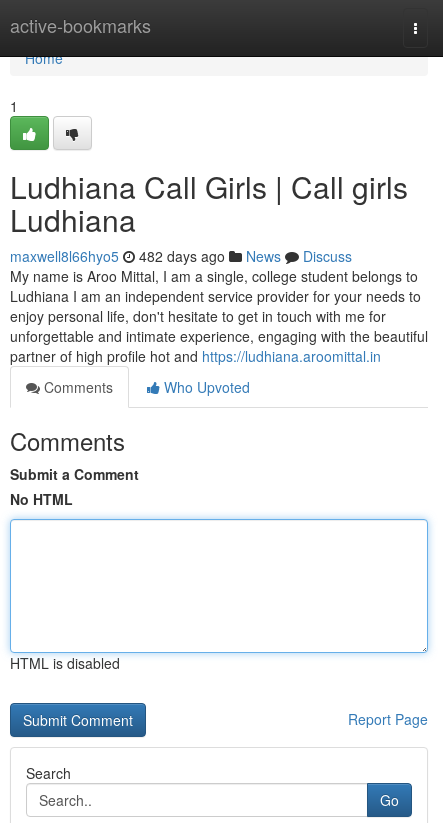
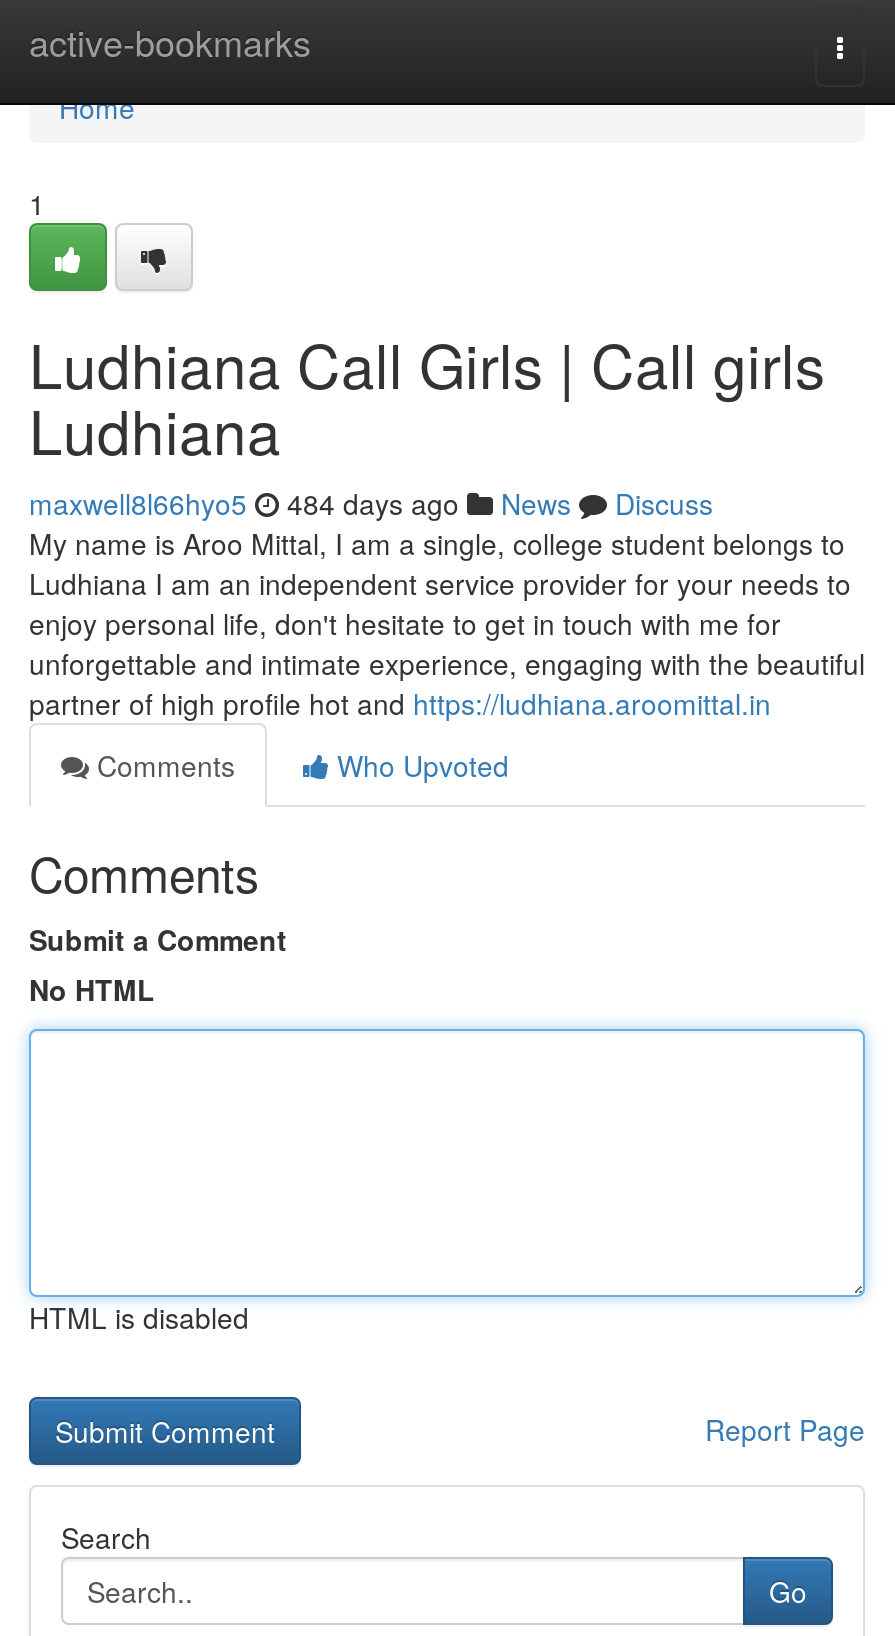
[10,246,352,266] maxwell8l66hyo5 482 days ago News Discuss -> [29,483,713,523] maxwell8l66hyo5 484 days ago News Discuss

